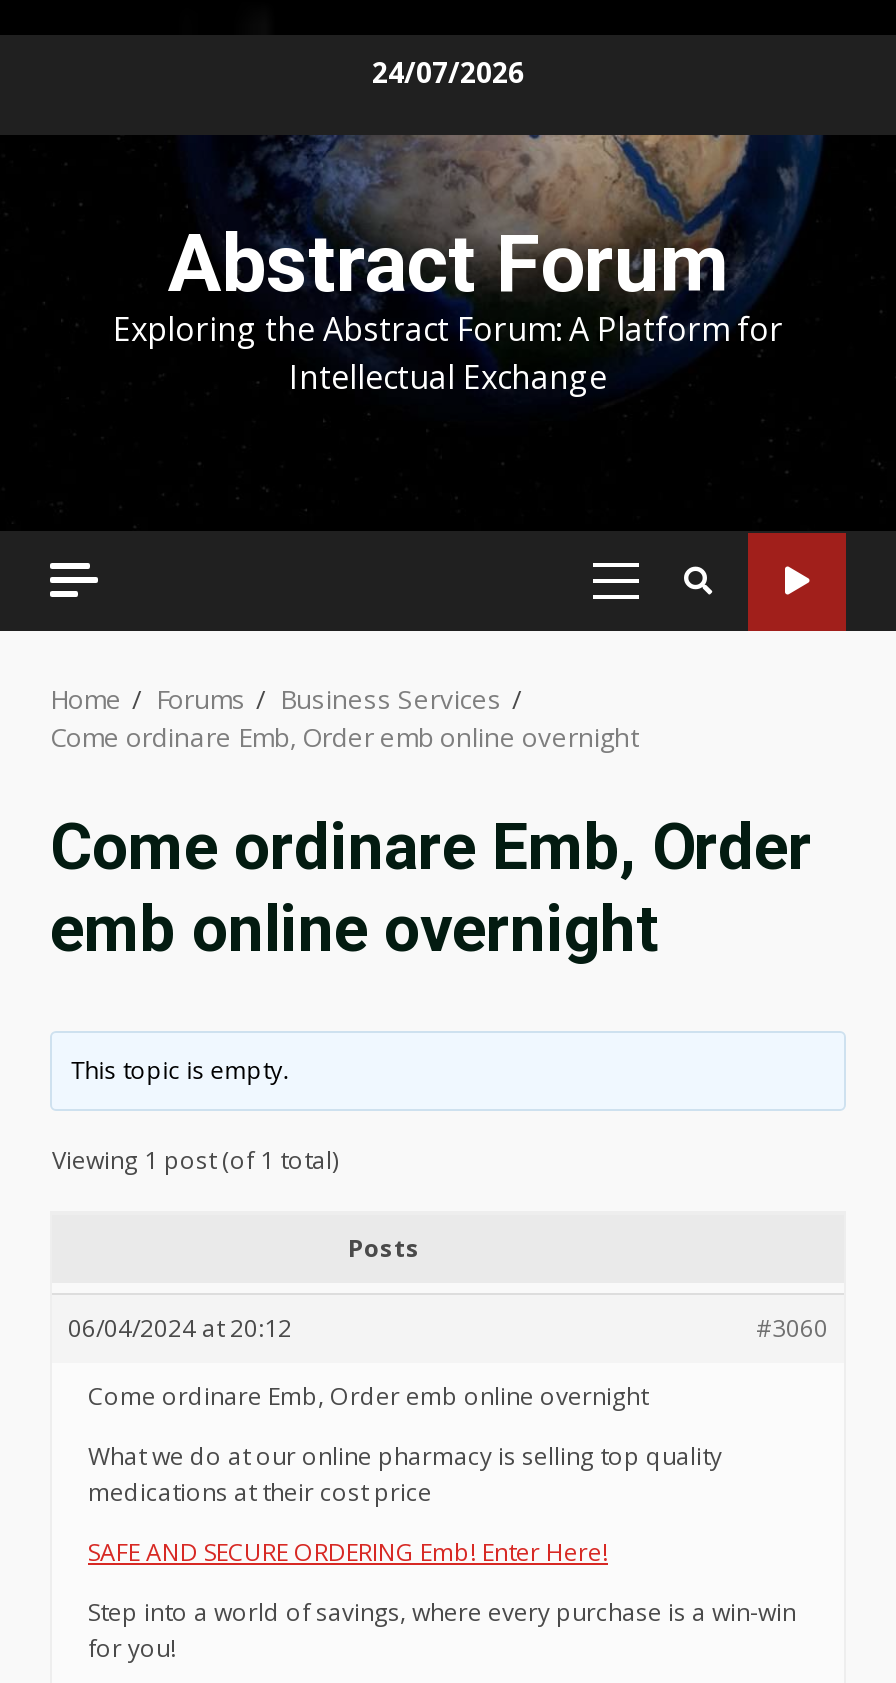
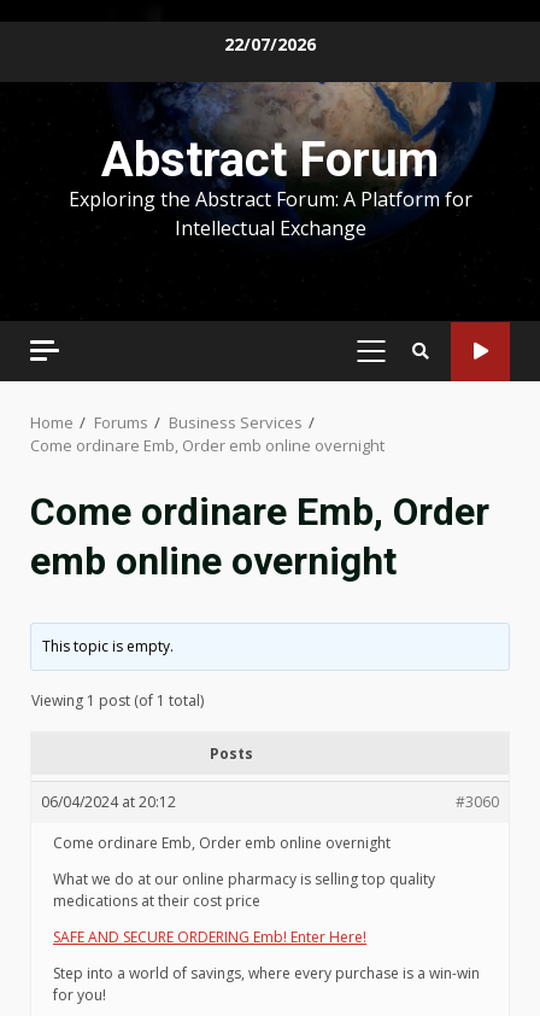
[372,52,524,90] 24/07/2026 -> [224,32,316,55] 22/07/2026

